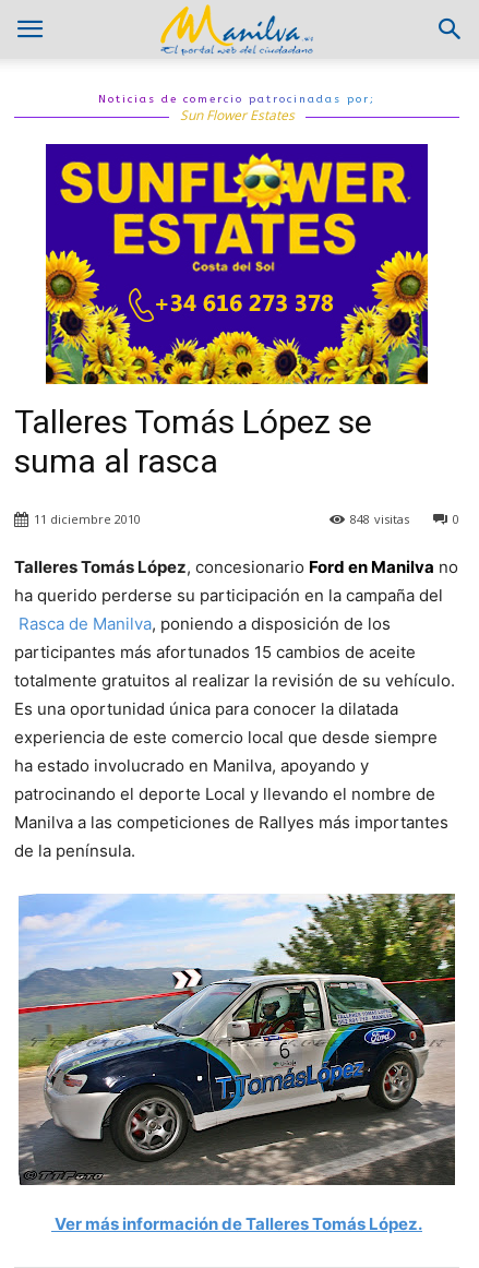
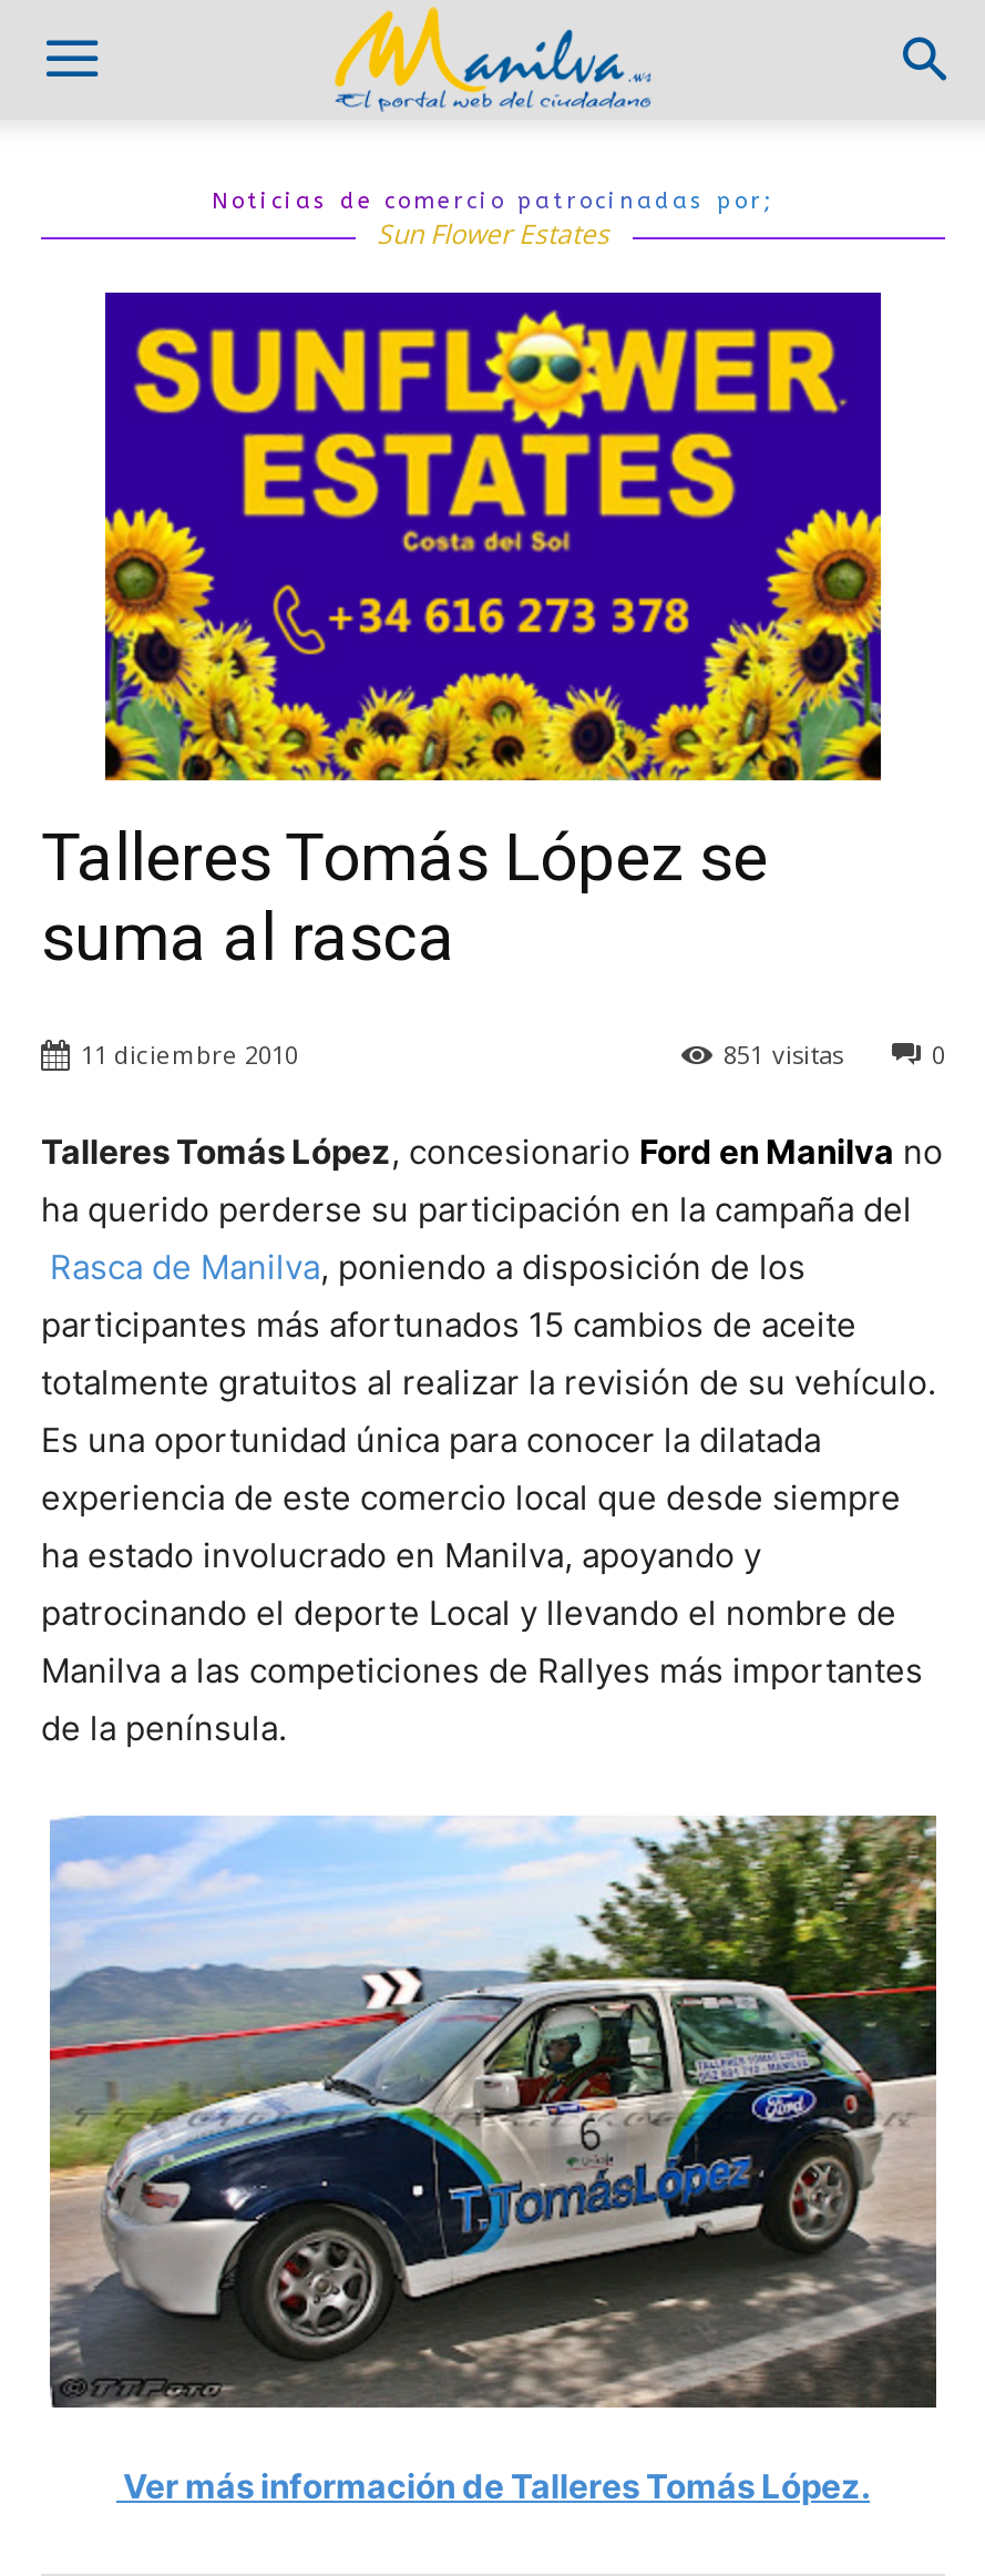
[350,511,409,527] 848 visitas -> [724,1038,843,1071] 851 visitas

